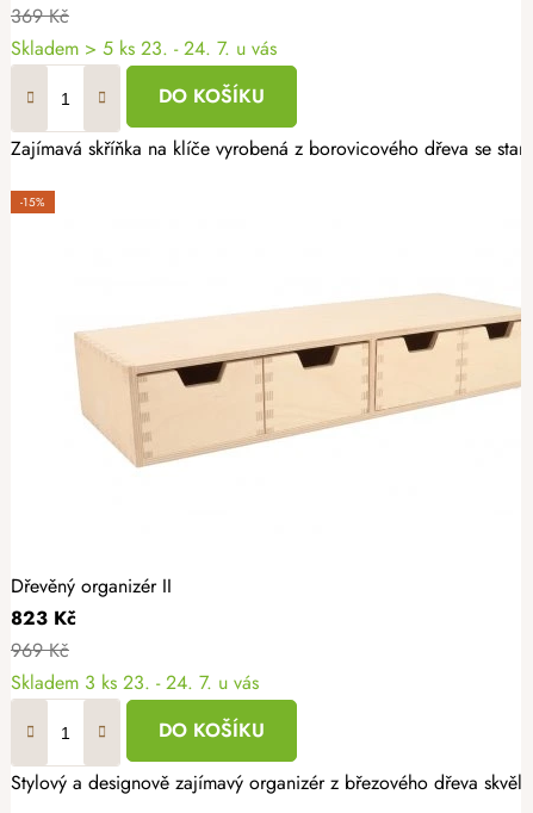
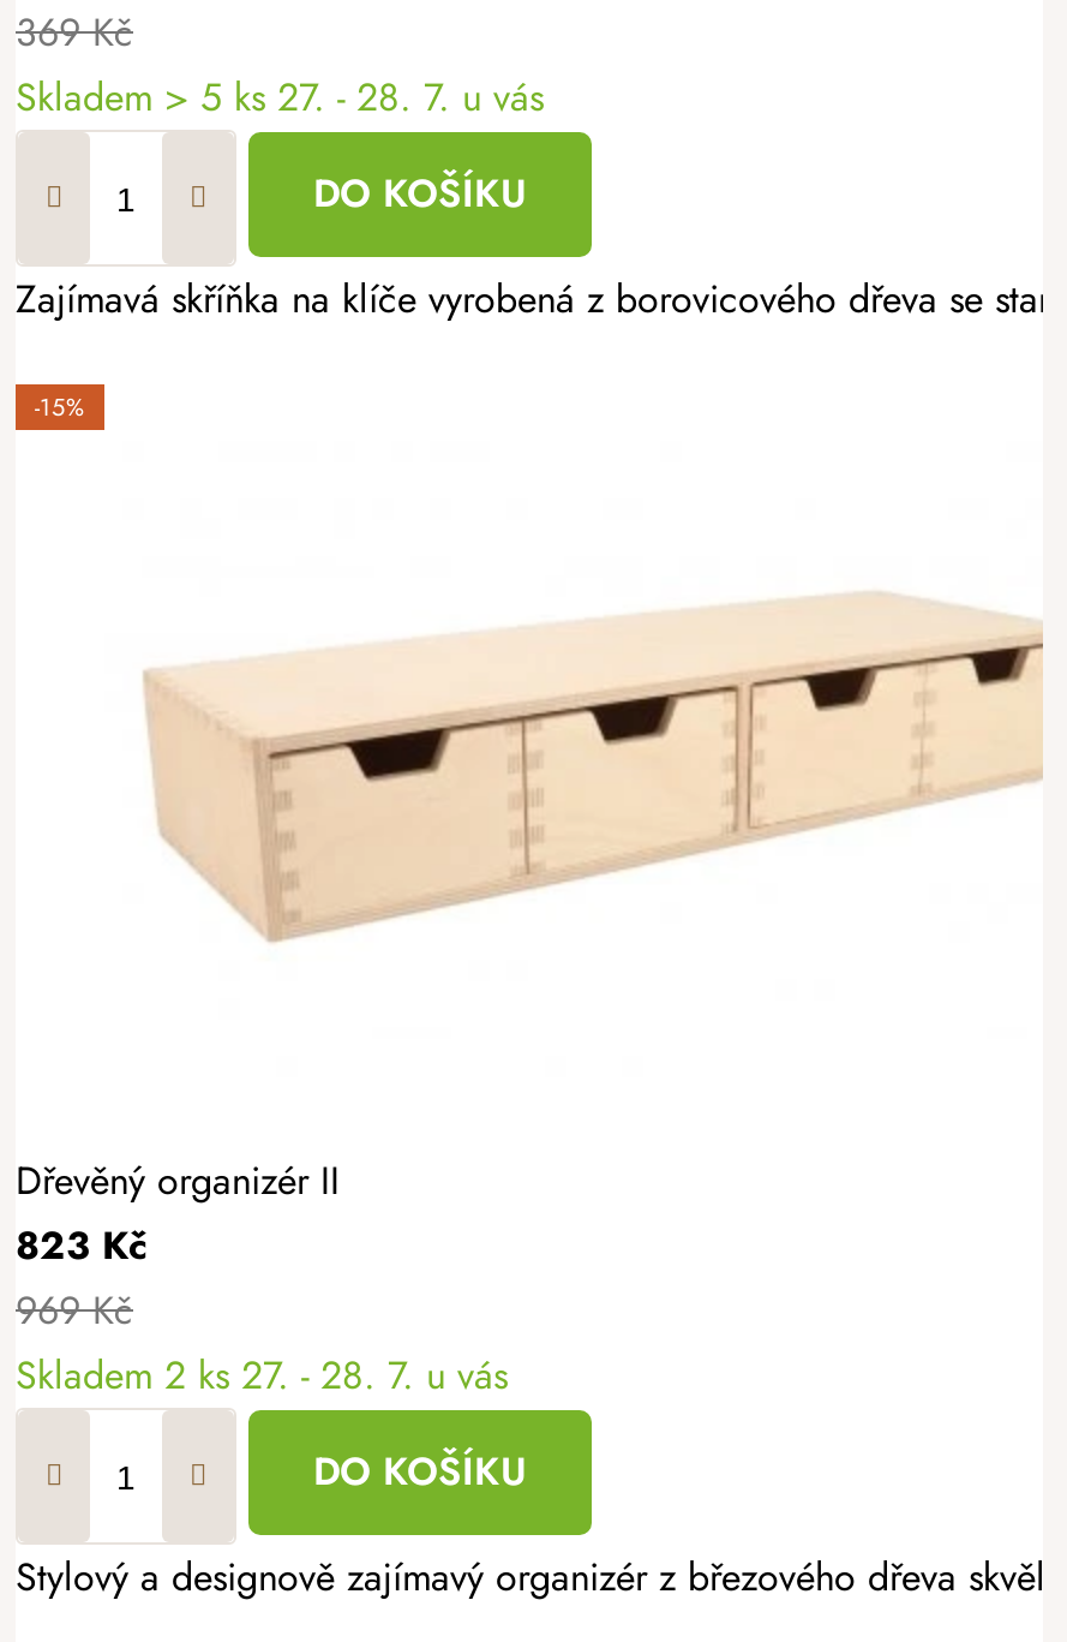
[11,35,277,62] Skladem > 5 ks 23. - 24. 7. u vás -> [16,70,544,125] Skladem > 5 ks 27. - 28. 7. u vás
[11,669,259,696] Skladem 3 ks 23. - 24. 7. u vás -> [16,1348,508,1403] Skladem 2 ks 27. - 28. 7. u vás

